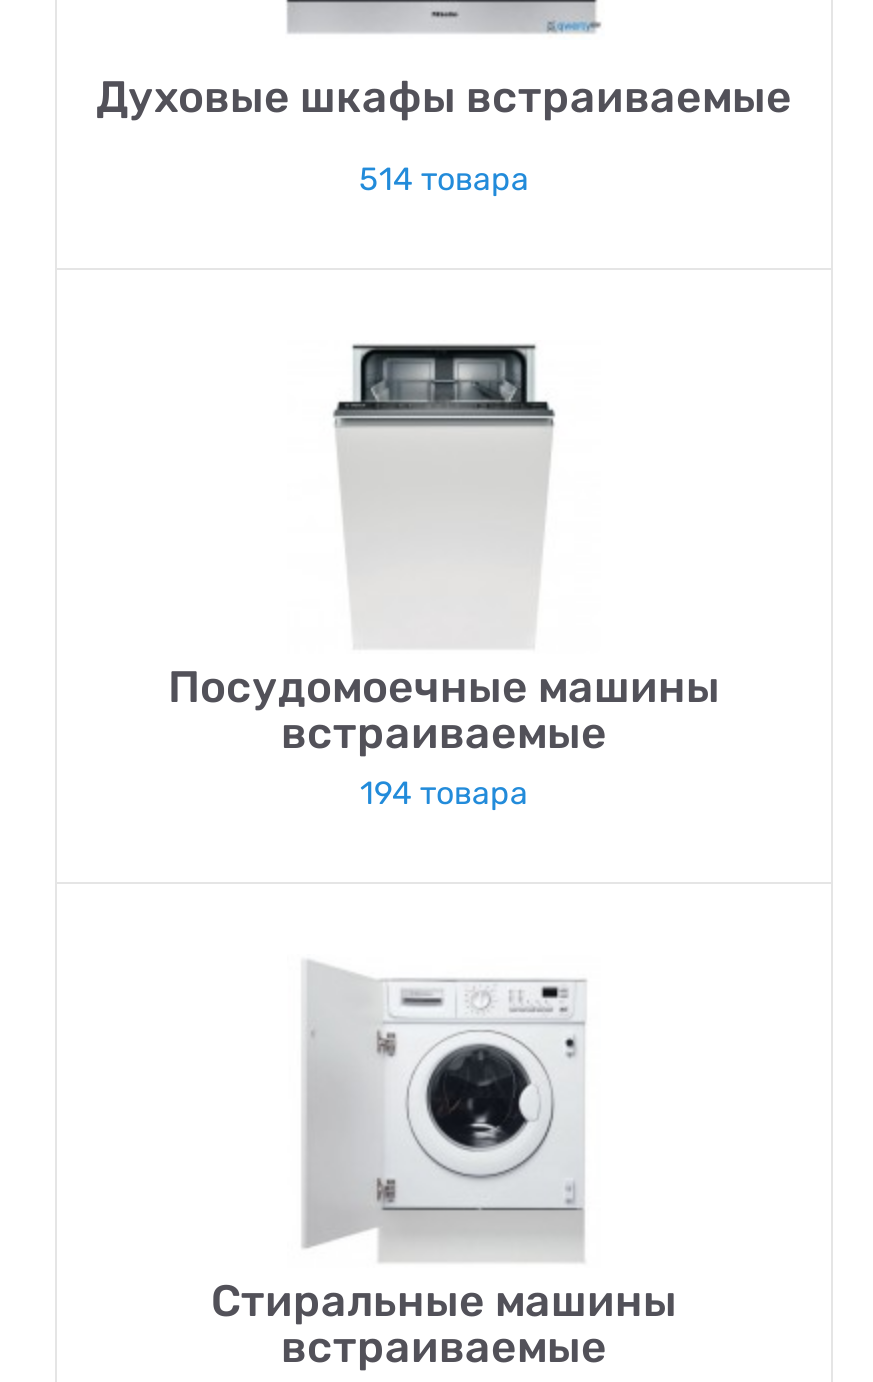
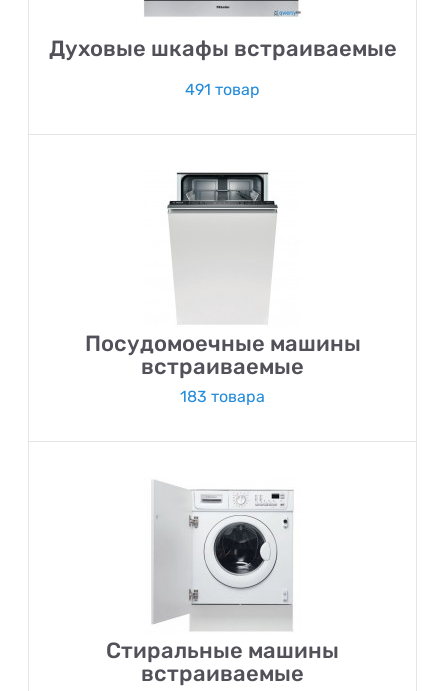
[359,160,529,198] 514 товара -> [185,80,260,99] 491 товар
[360,774,528,812] 194 товара -> [180,387,265,406] 183 товара

